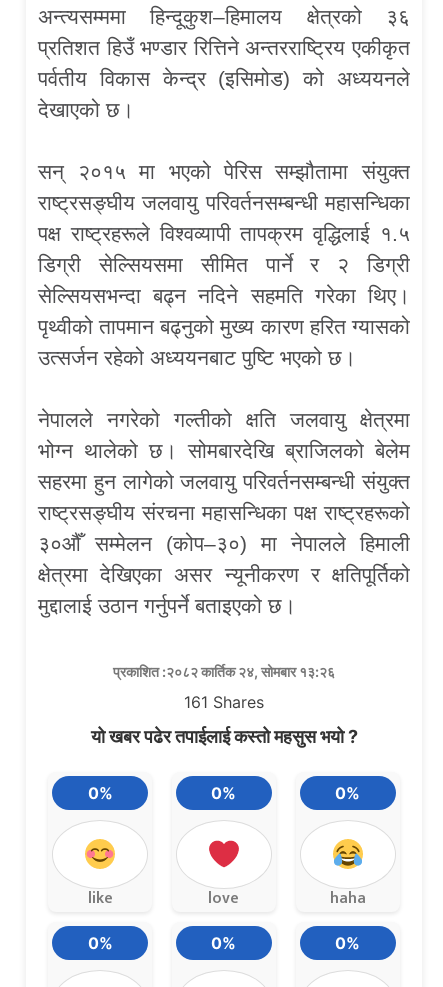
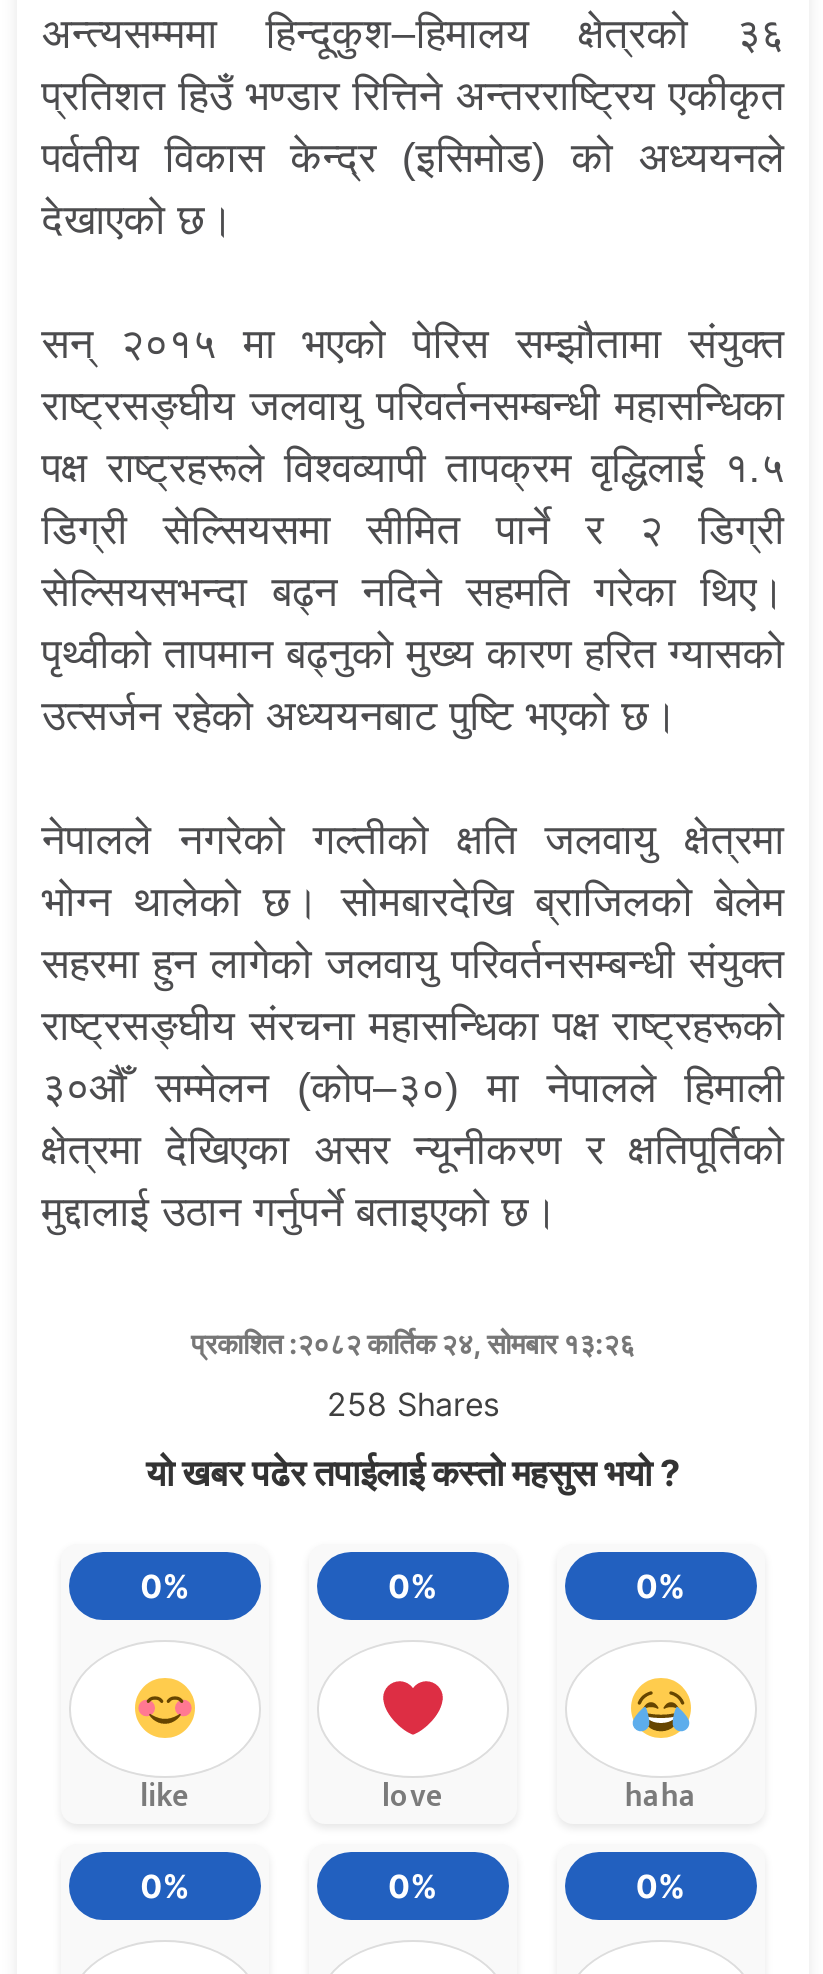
[184,692,264,712] 161 Shares -> [327,1385,499,1425] 258 Shares

